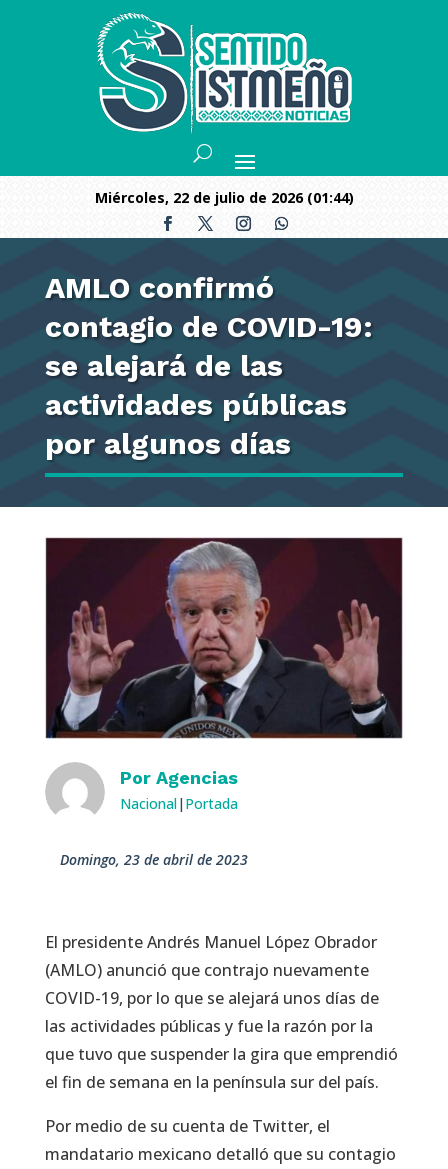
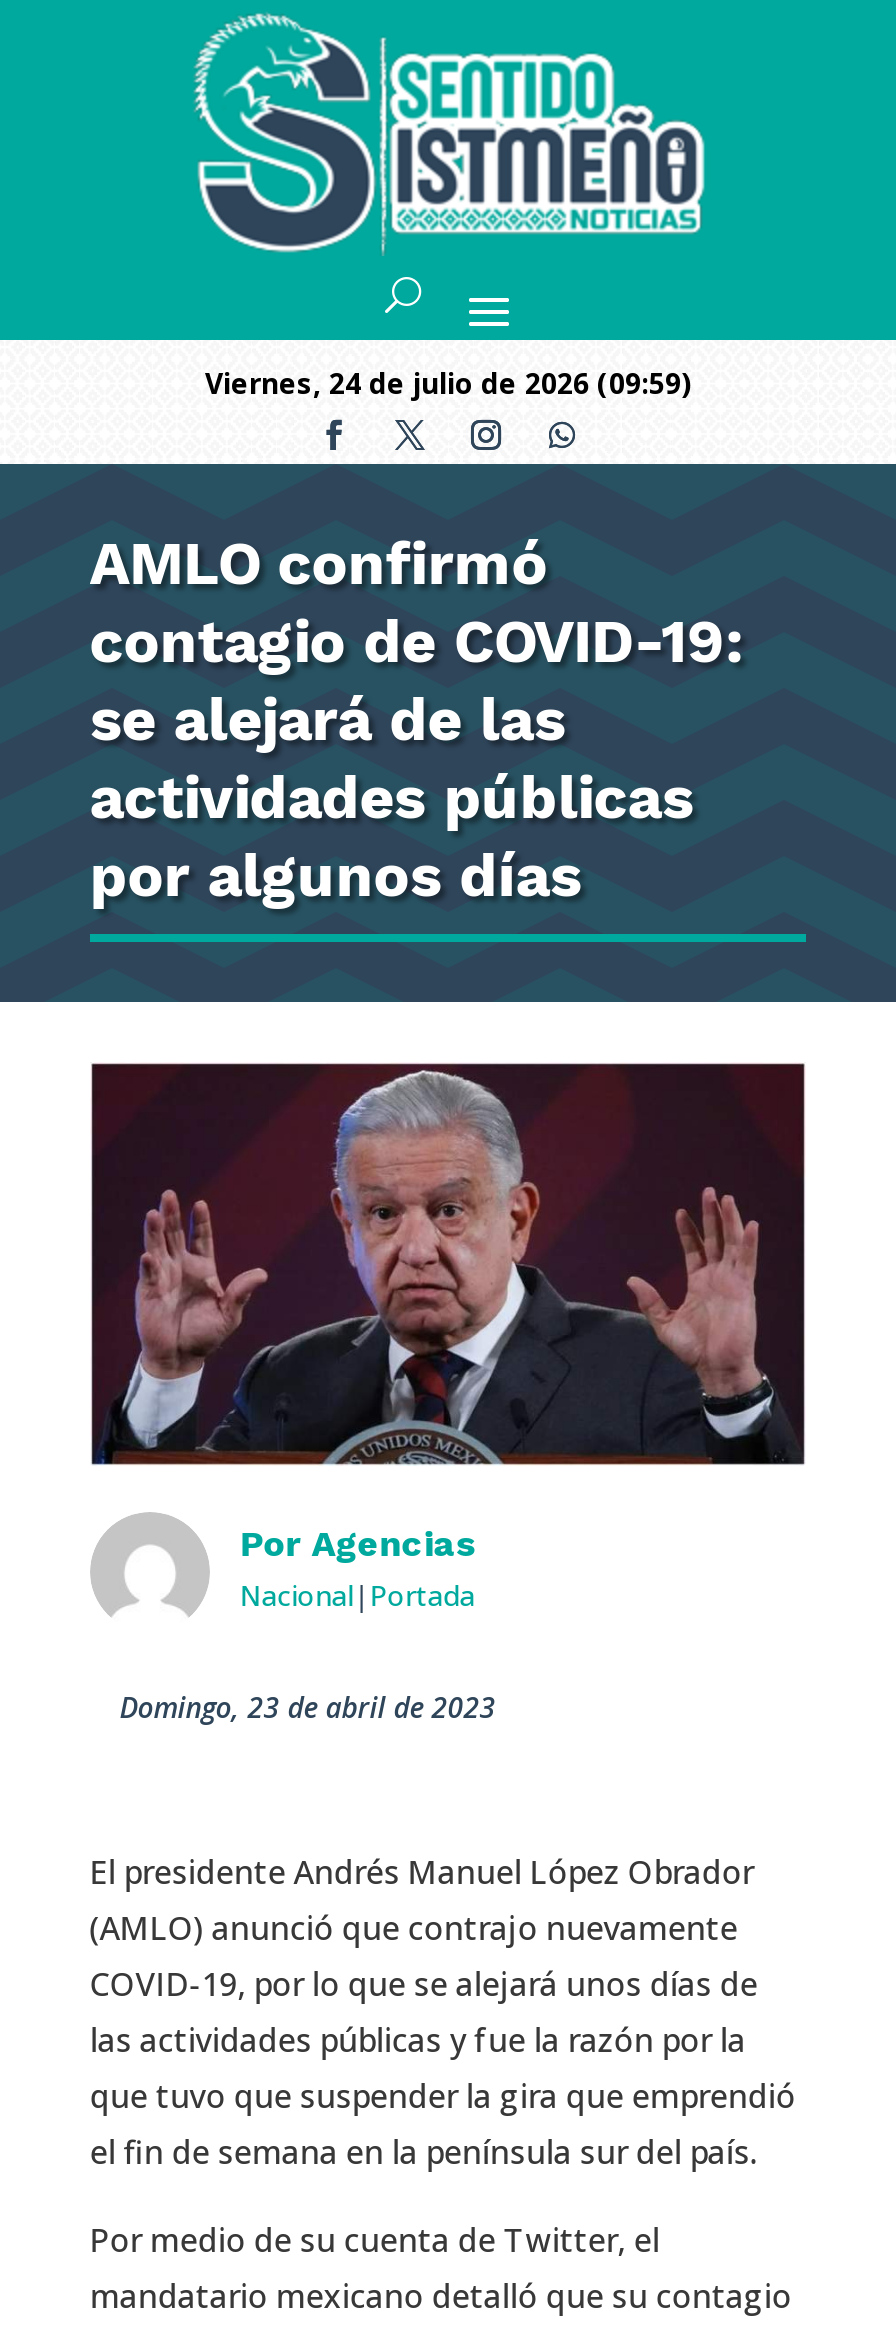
[107,188,353,207] miércoles, 22 de julio de 2026 (01:44) -> [223,364,691,402] viernes, 24 de julio de 2026 (09:59)

